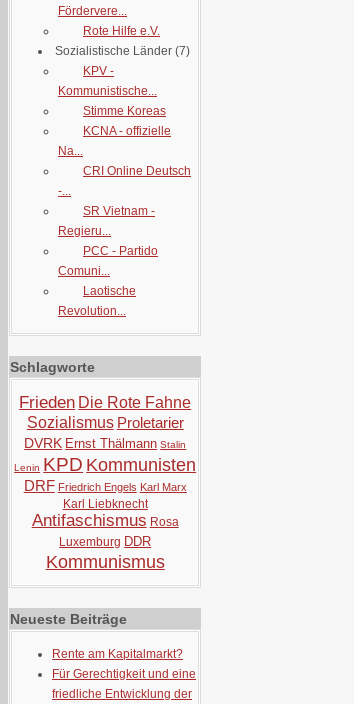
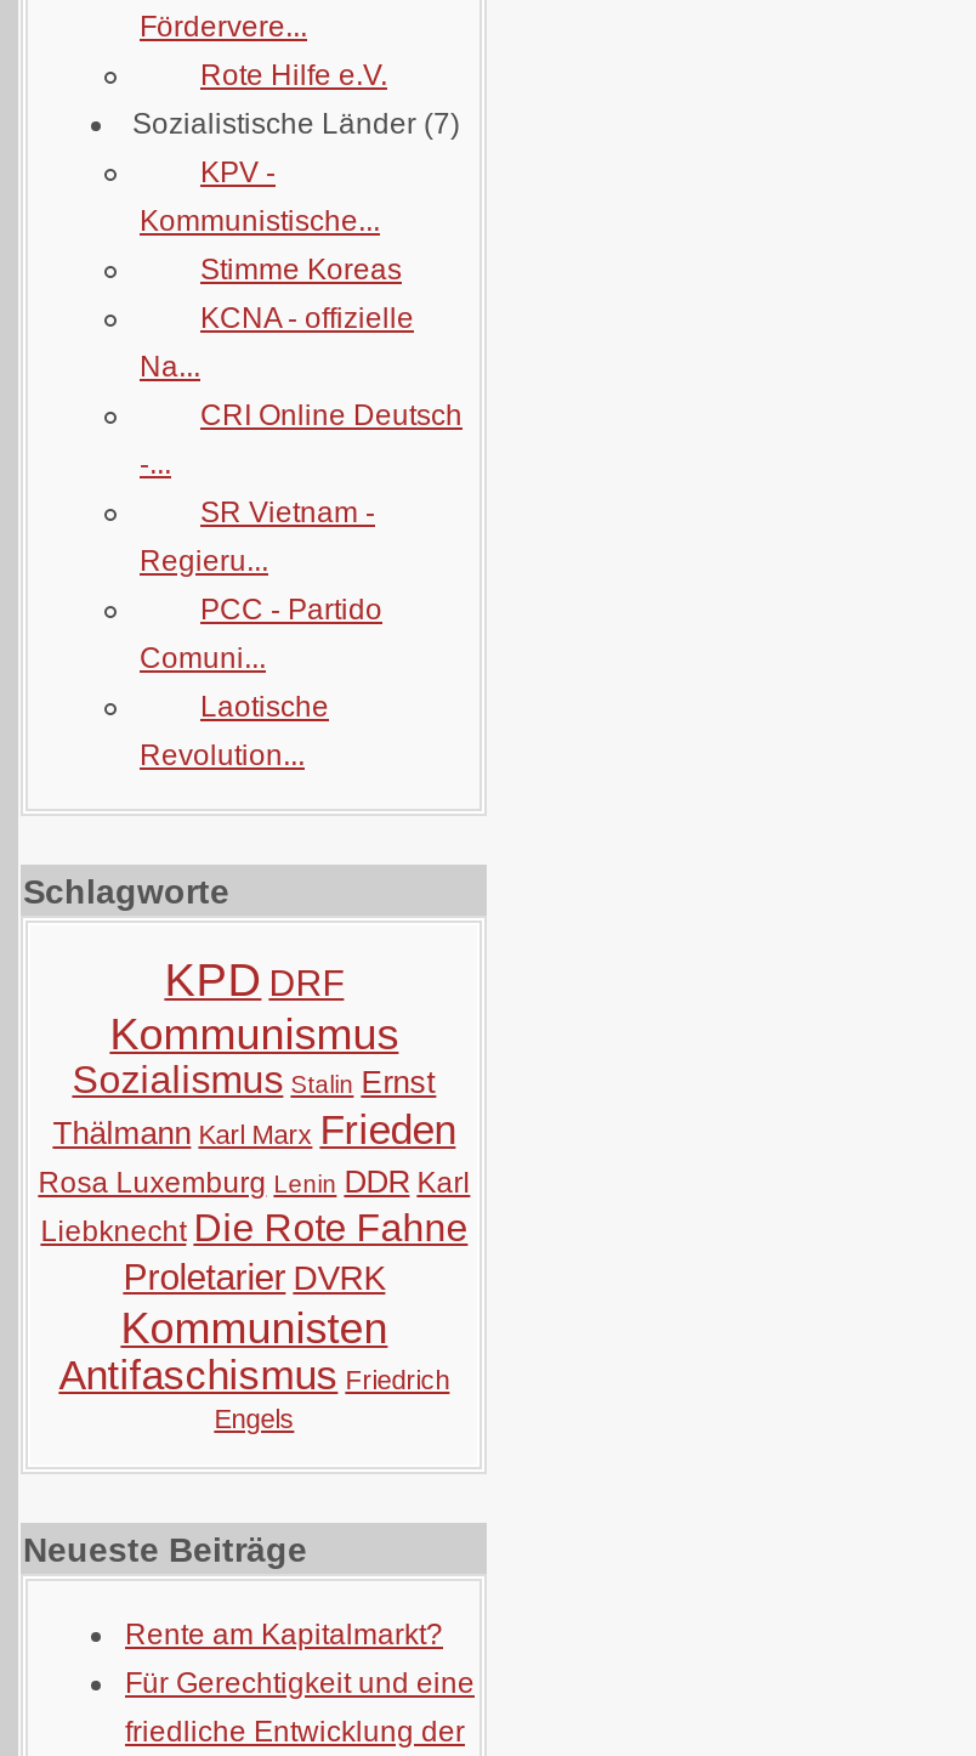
[14,393,196,549] Frieden Die Rote Fahne | Sozialismus Proletarier | DVRK Ernst Thälmann Stalin | Lenin KPD Kommunisten | DRF Friedrich Engels Karl Marx | Karl Liebknecht | Antifaschismus Rosa | Luxemburg DDR -> [164,955,344,1006] KPD DRF
moved [46,552,165,572] -> [110,1010,399,1059]: Kommunismus
none -> [38,1059,470,1433] Sozialismus Stalin Ernst | Thälmann Karl Marx Frieden | Rosa Luxemburg Lenin DDR Karl | Liebknecht Die Rote Fahne | Proletarier DVRK | Kommunisten | Antifaschismus Friedrich | Engels

